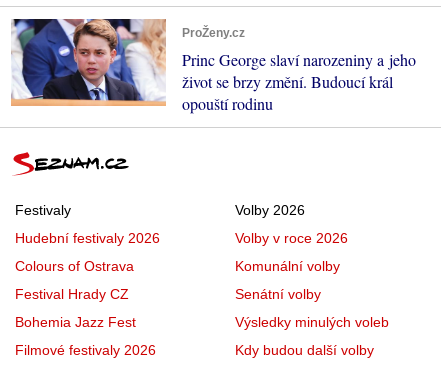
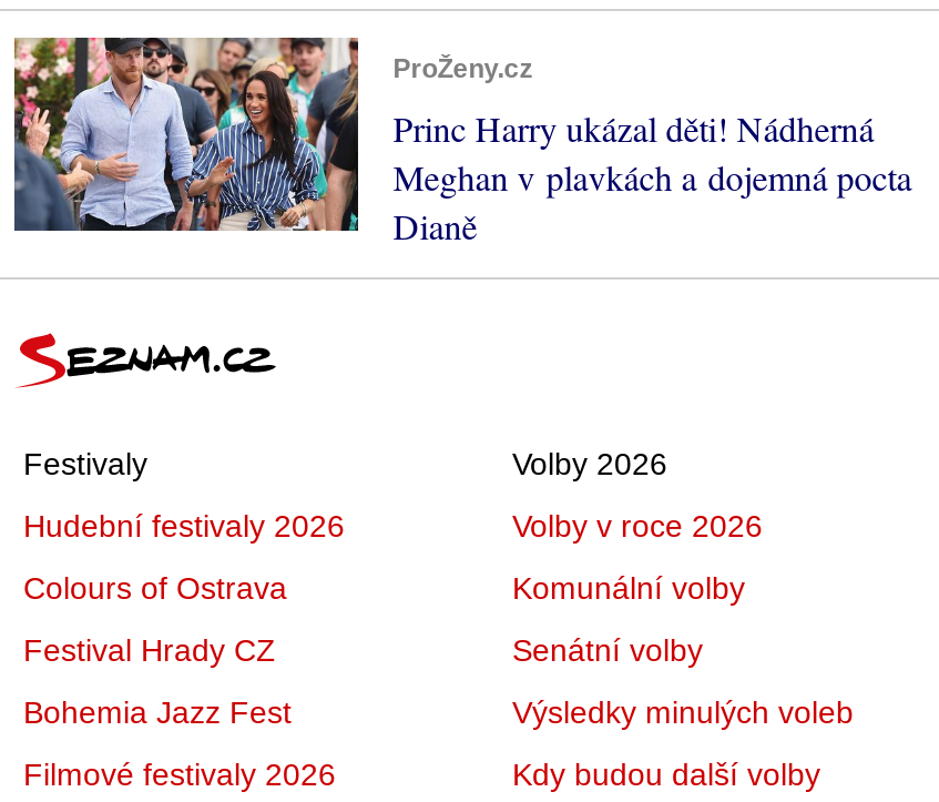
[10,18,416,114] [image] | Princ George slaví narozeniny a jeho | život se brzy změní. Budoucí král | opouští rodinu -> [12,35,912,250] [image] | Princ Harry ukázal děti! Nádherná | Meghan v plavkách a dojemná pocta | Dianě

